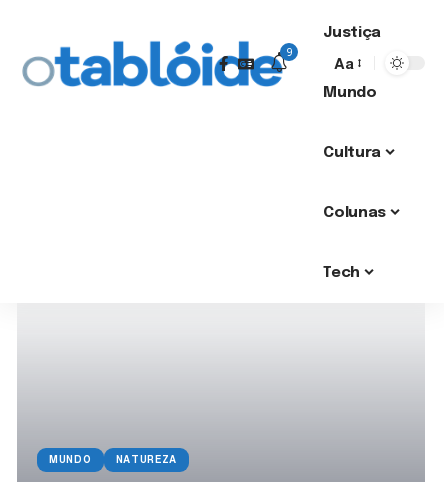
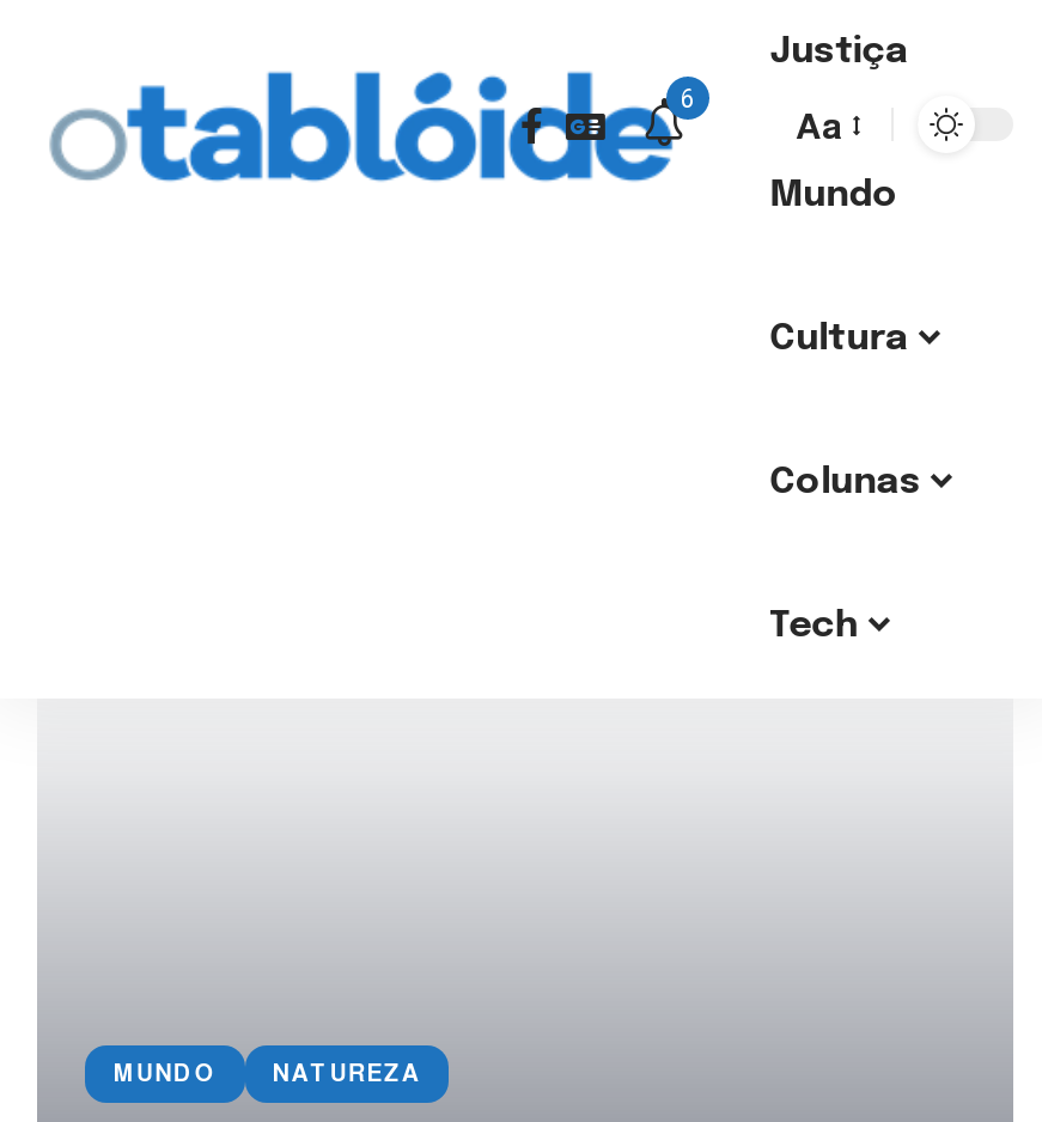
[286,46,291,58] 9 -> [681,84,695,112] 6

